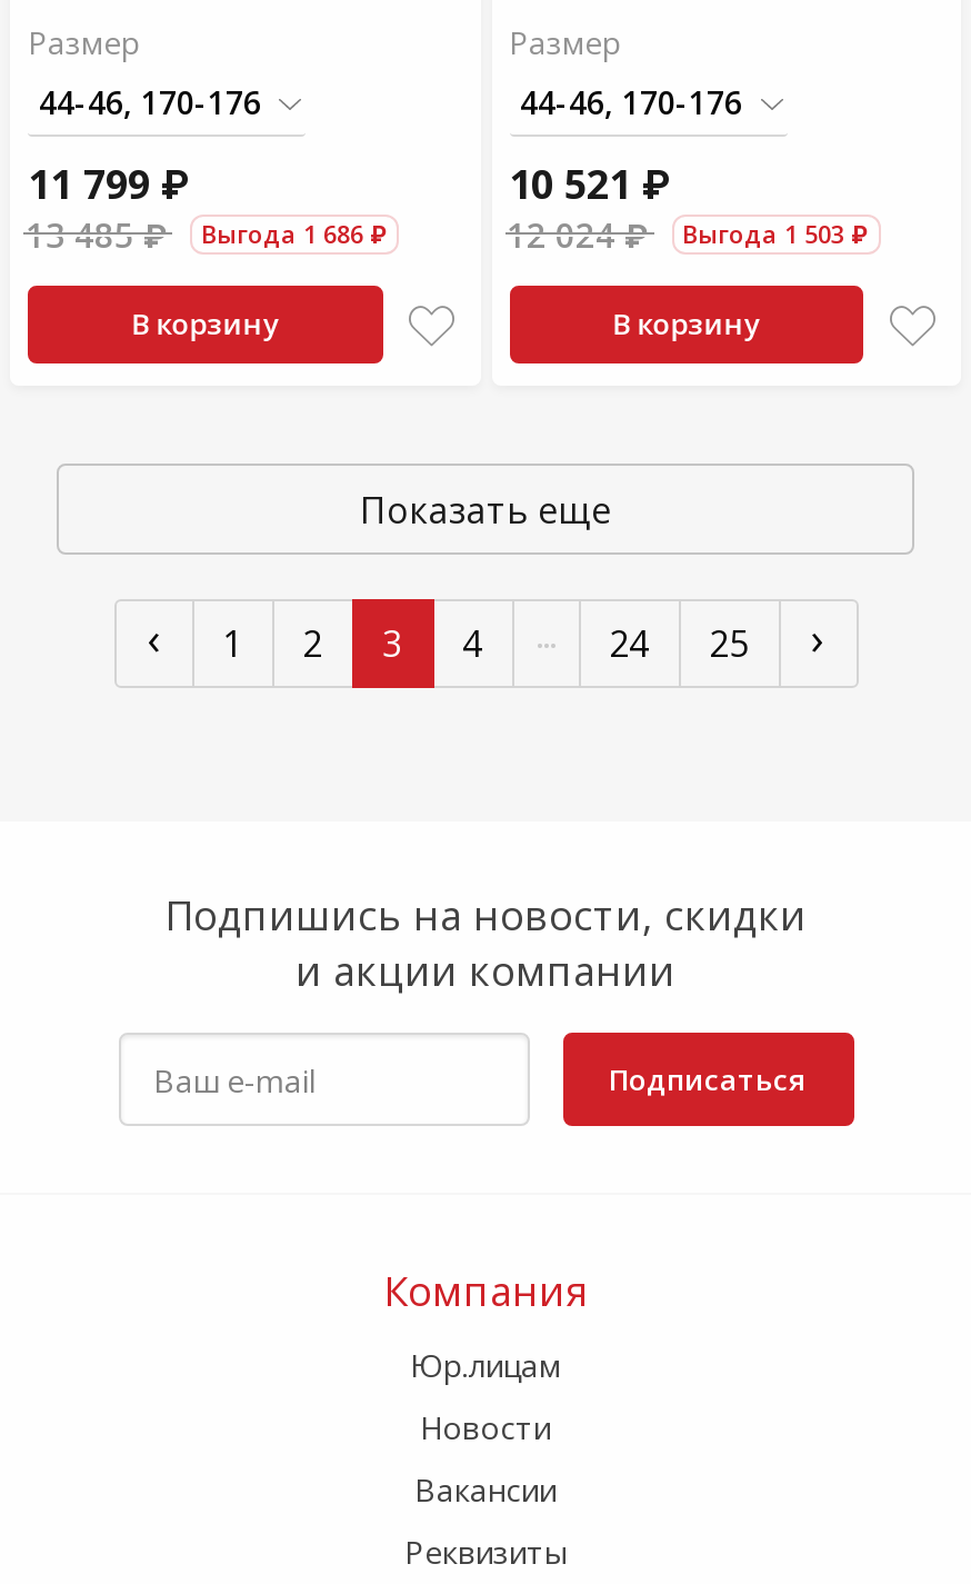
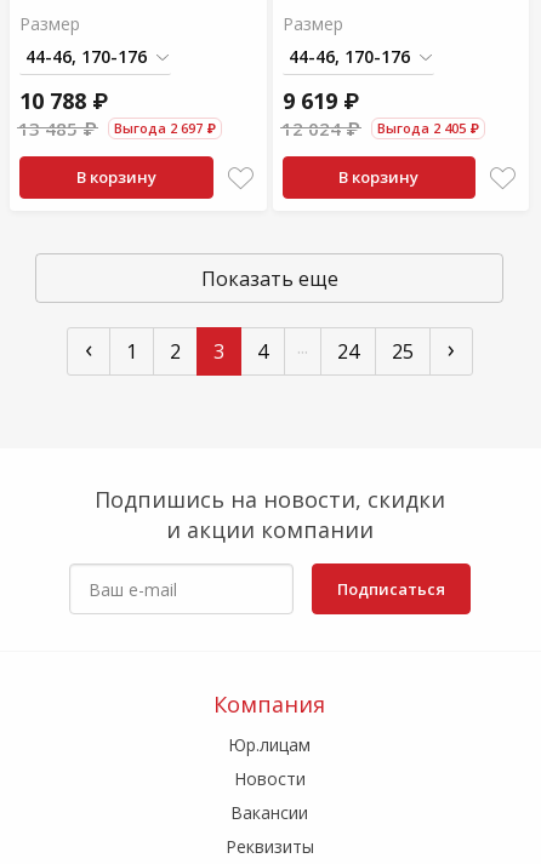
[28,157,190,210] 11 799 ₽ -> [19,86,108,115] 10 788 ₽
[509,157,671,210] 10 521 ₽ -> [282,86,358,115] 9 619 ₽
[201,217,388,250] Выгода 1 686 ₽ -> [114,119,216,137] Выгода 2 697 ₽
[682,217,869,250] Выгода 1 503 ₽ -> [377,119,479,137] Выгода 2 405 ₽

